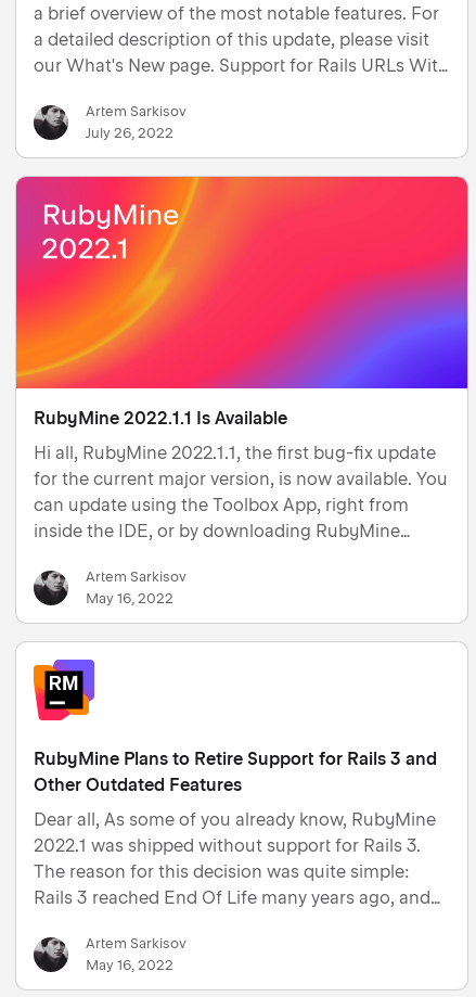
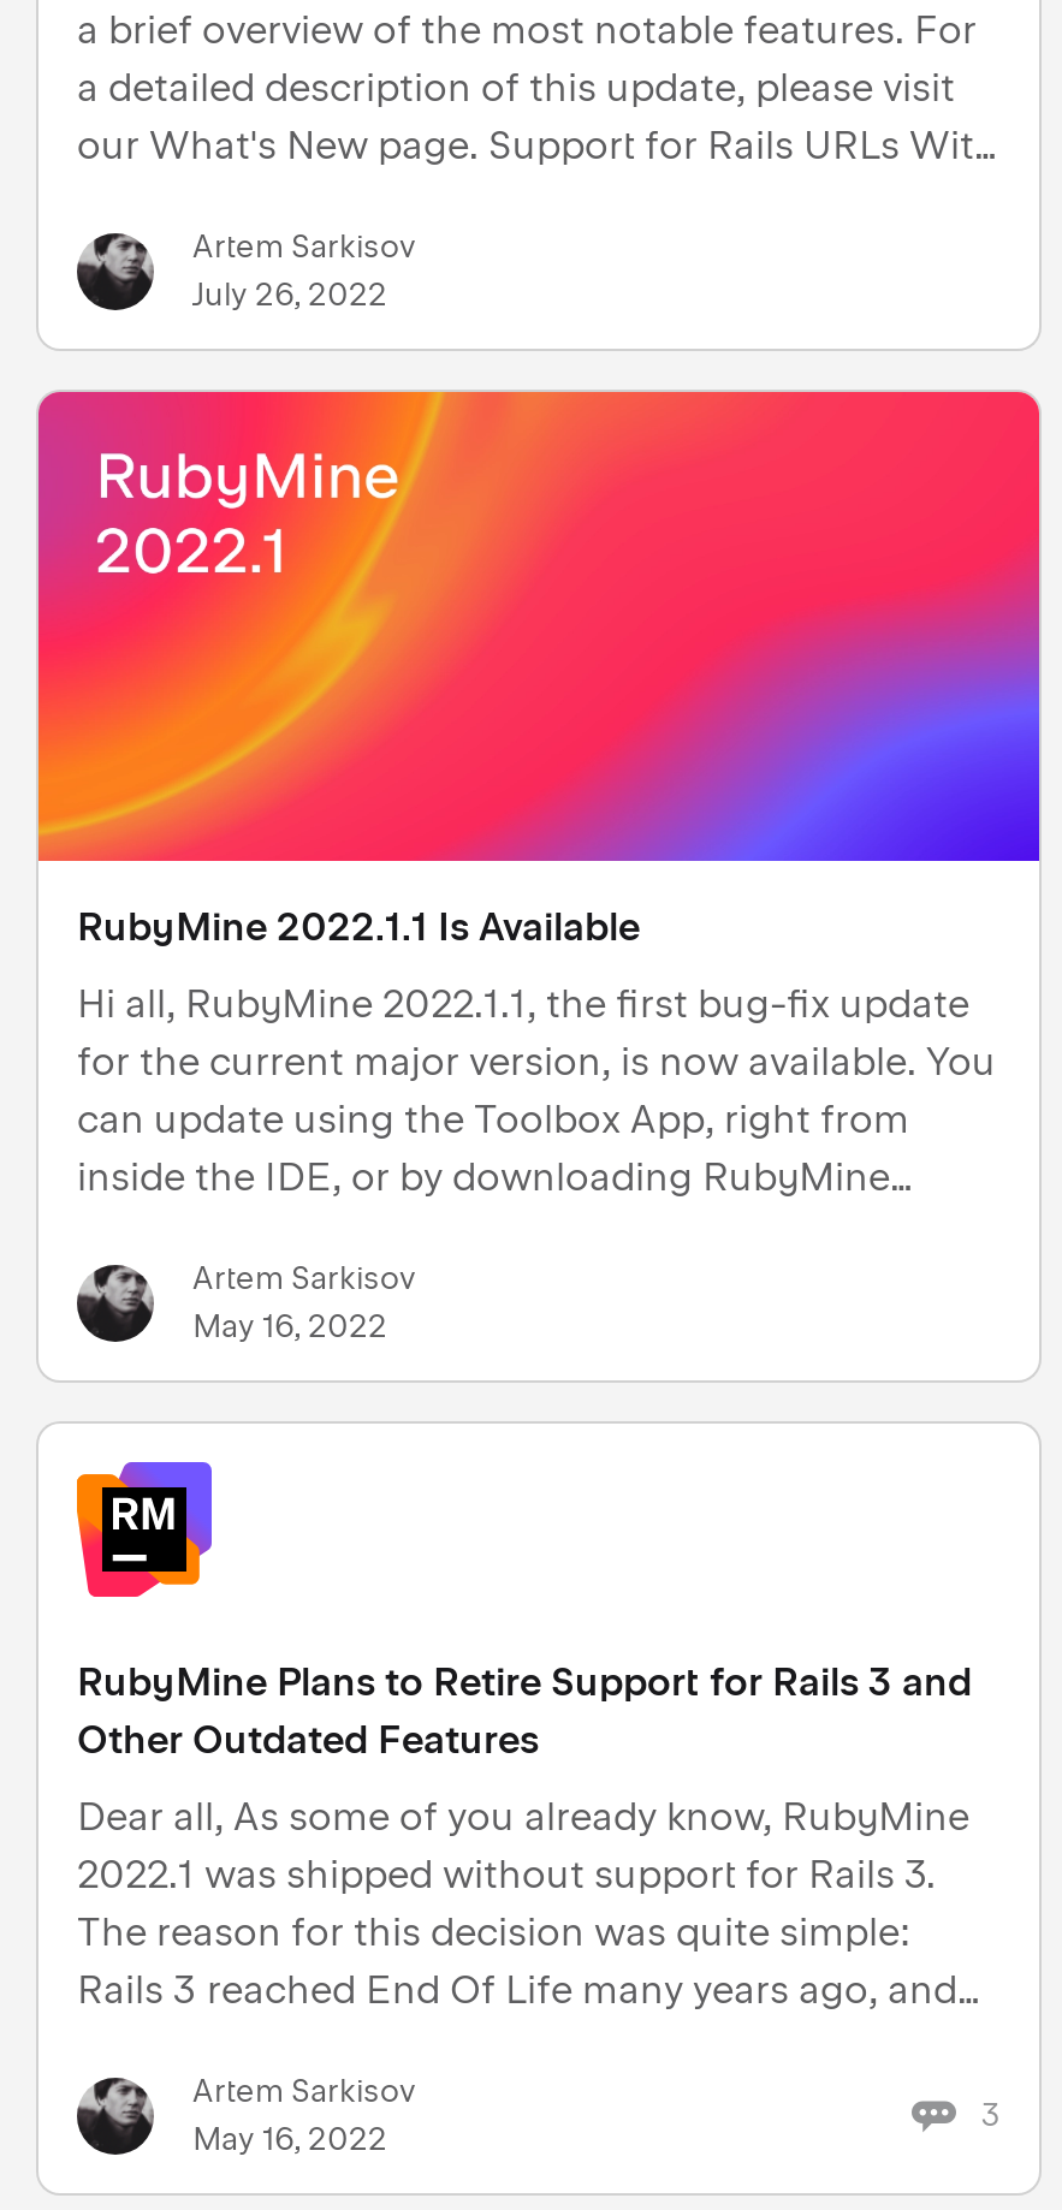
none -> [981,2096,1001,2133] 3

